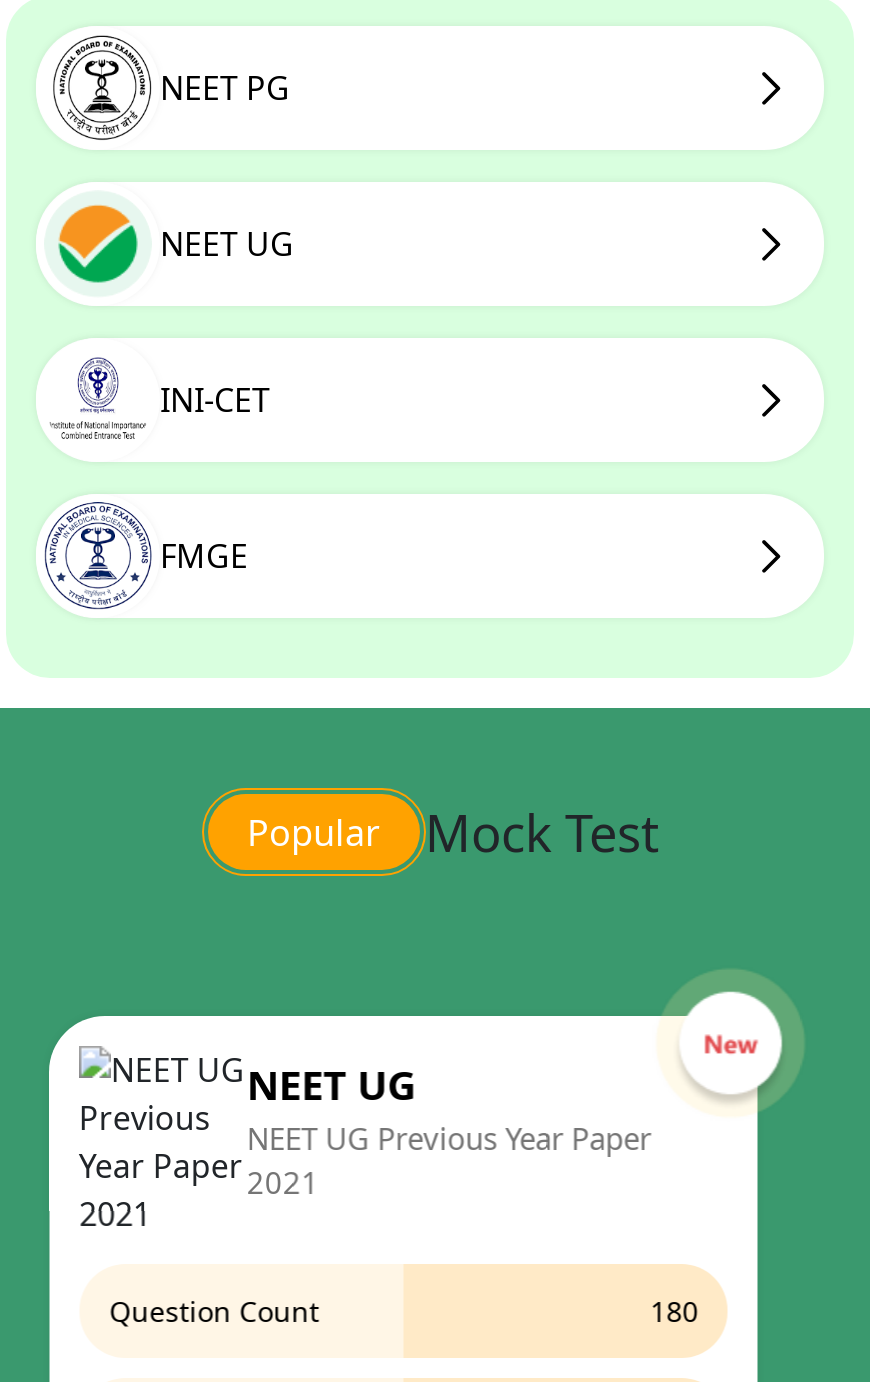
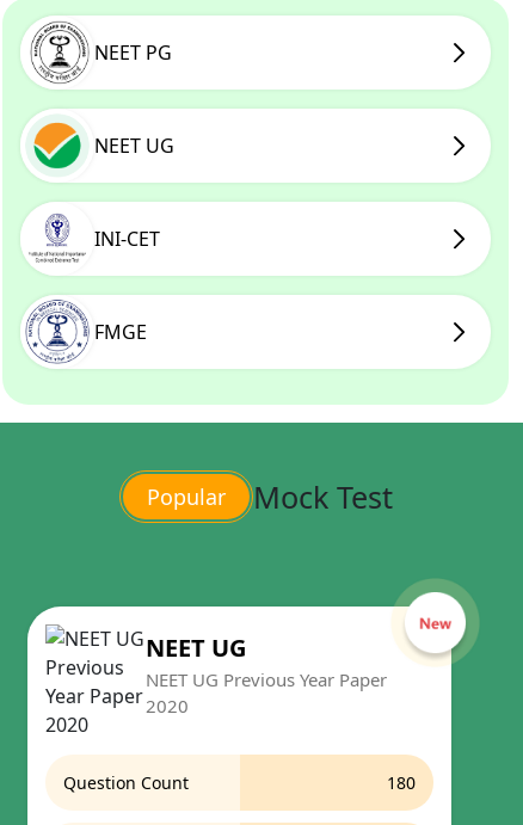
[247,1162,319,1202] 2021 -> [146,694,189,718] 2020

